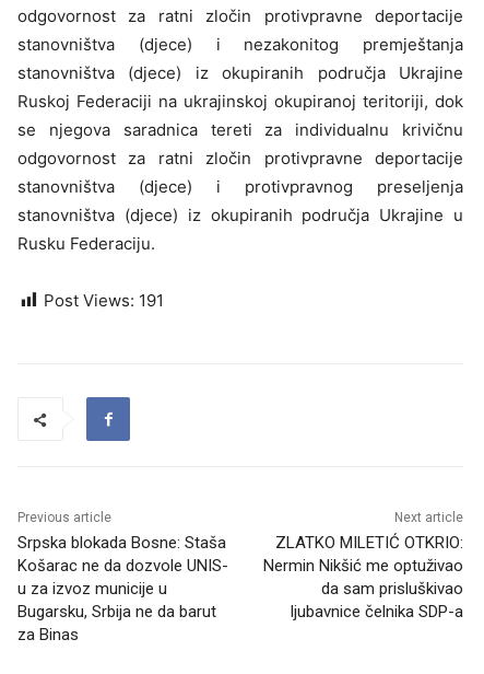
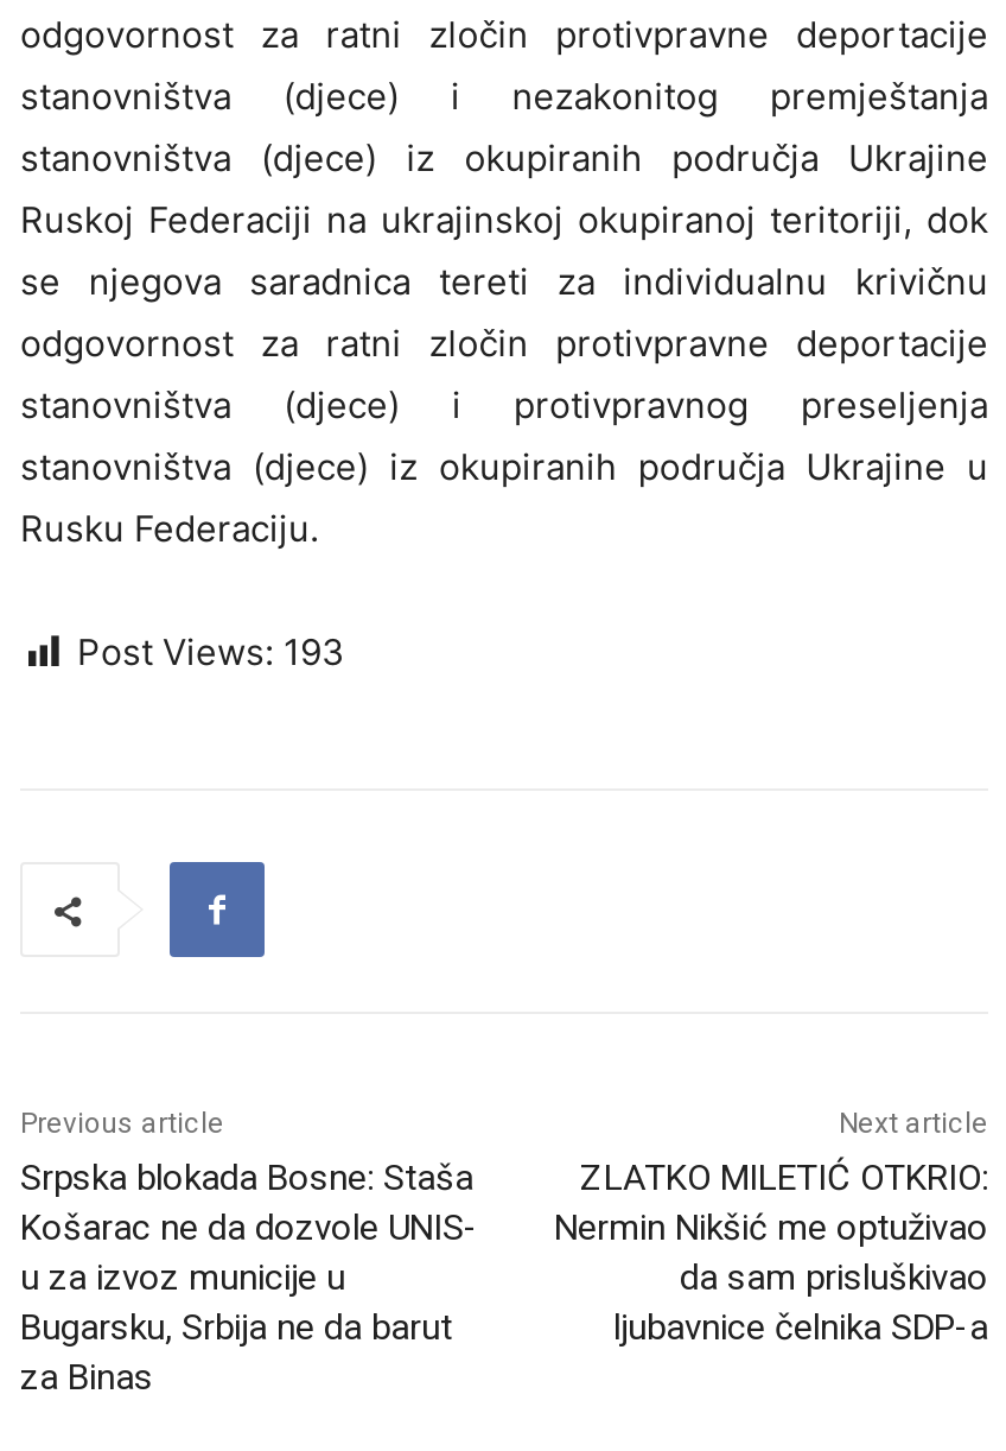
[44,290,164,311] Post Views: 191 -> [77,630,345,675] Post Views: 193

